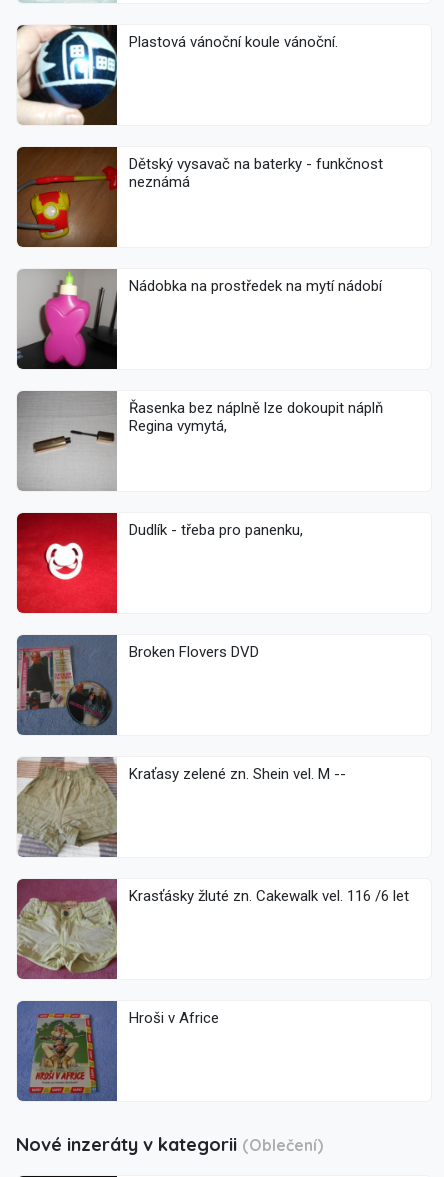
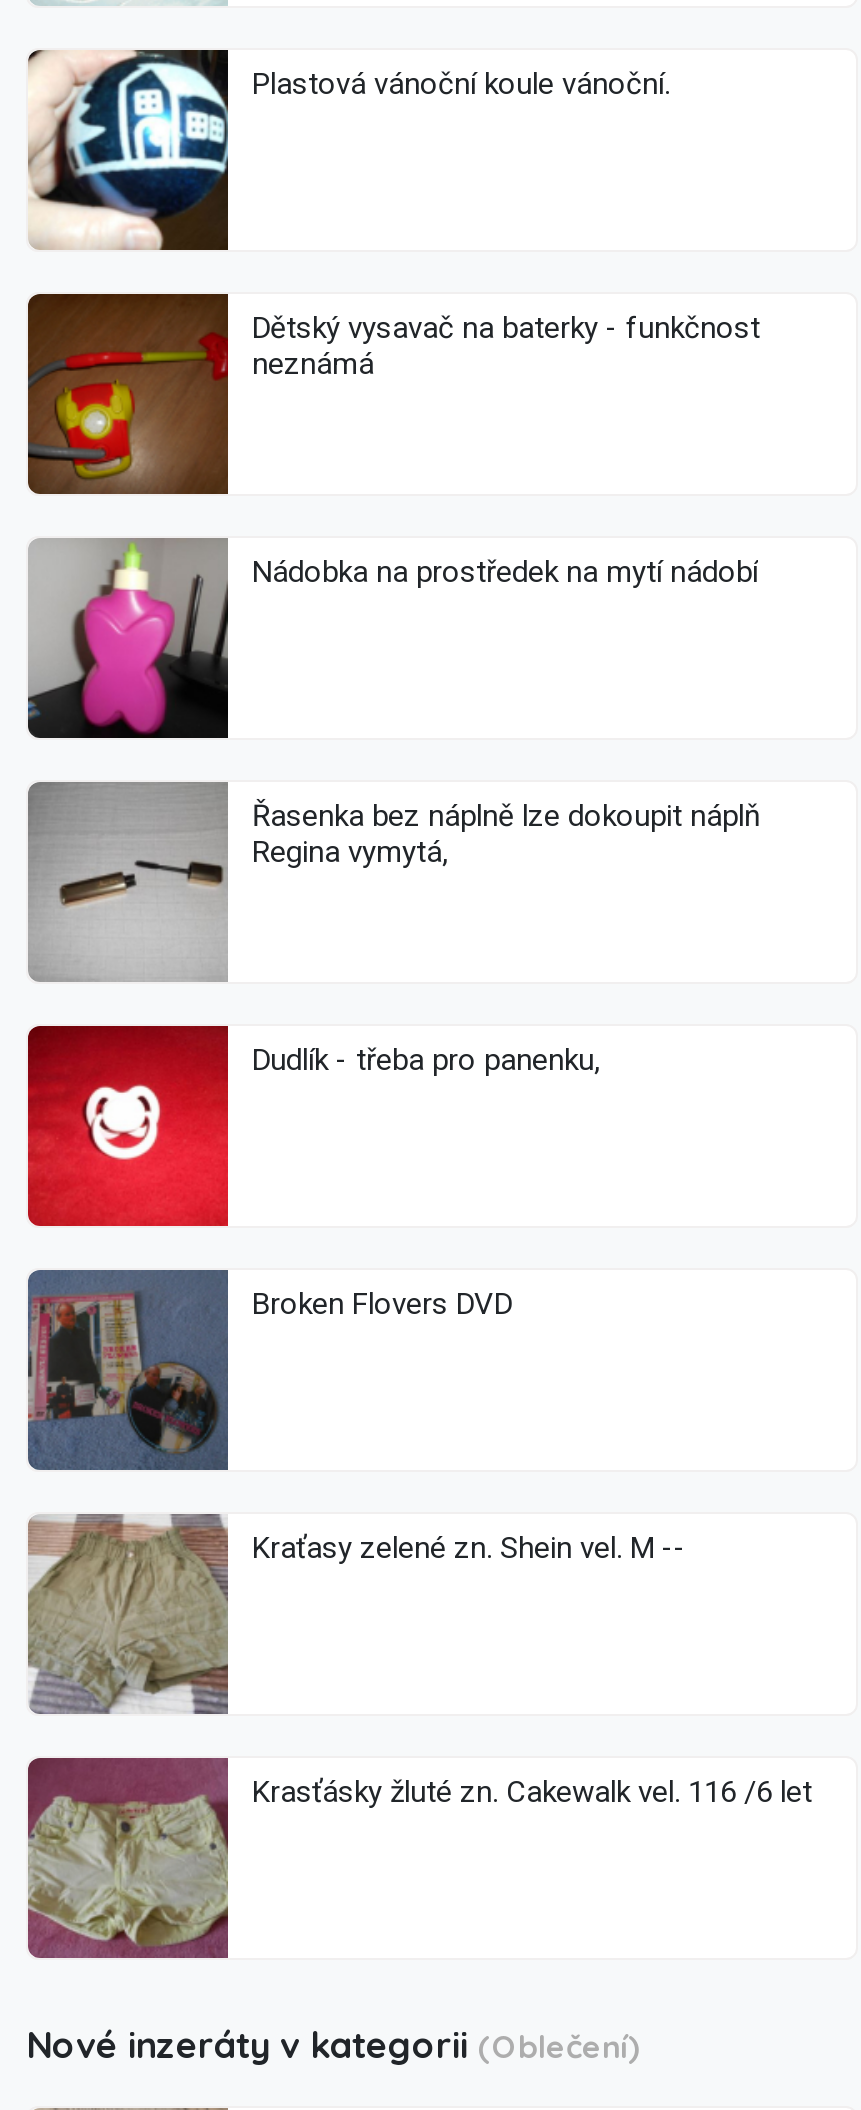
[16,1001,219,1101] [image] | Hroši v Africe -> none

